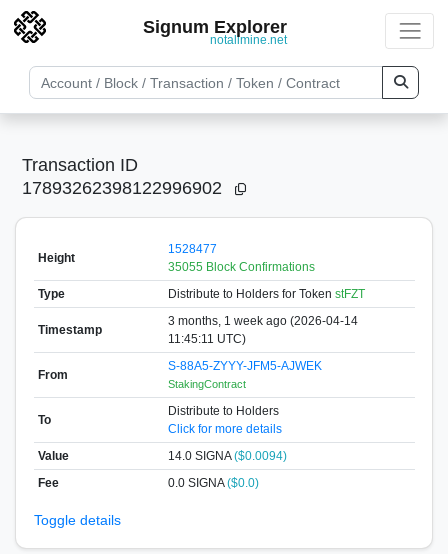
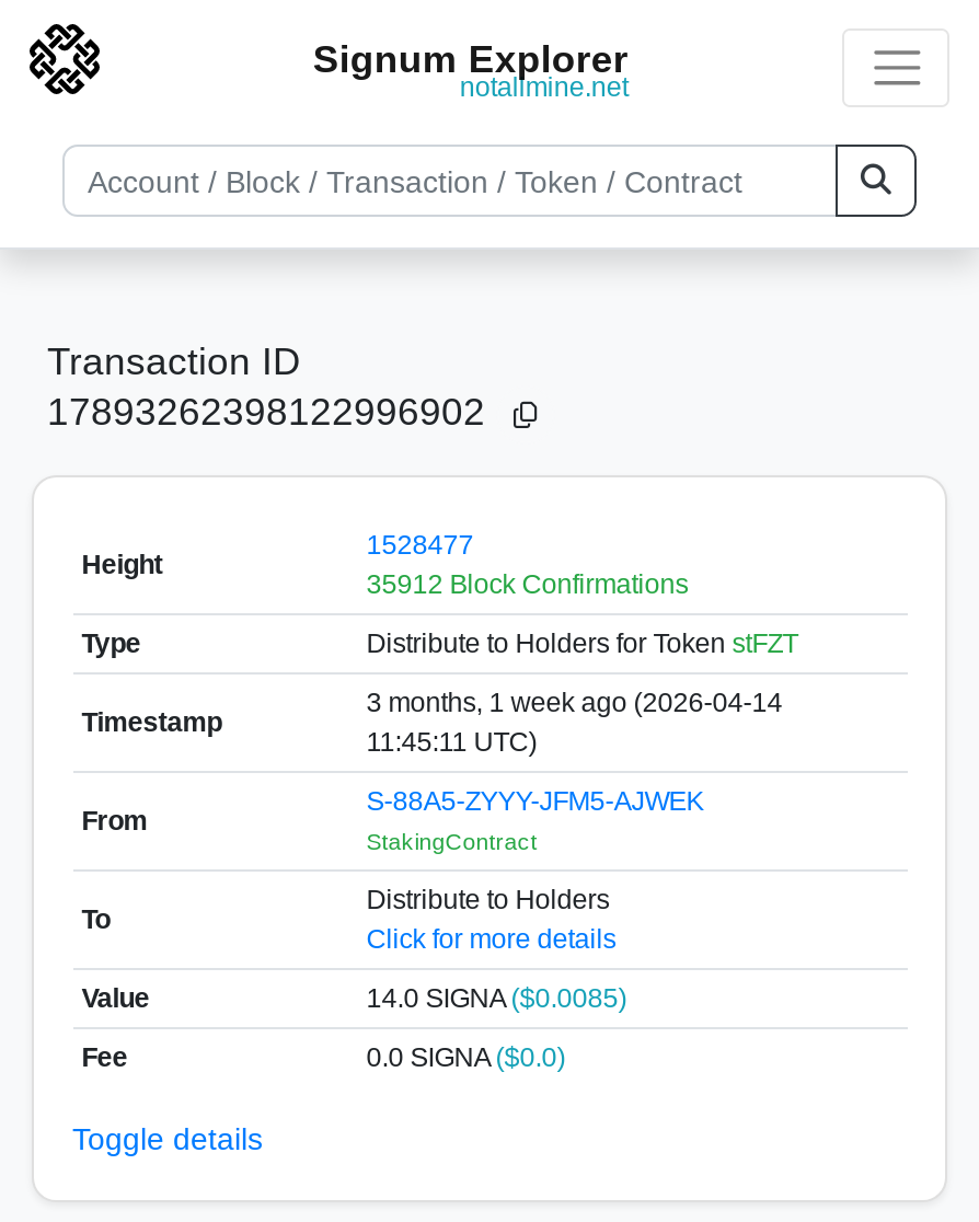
[168,259,315,273] 35055 Block Confirmations -> [366,568,688,599] 35912 Block Confirmations
[168,448,287,462] 14.0 SIGNA ($0.0094) -> [366,982,627,1013] 14.0 SIGNA ($0.0085)

